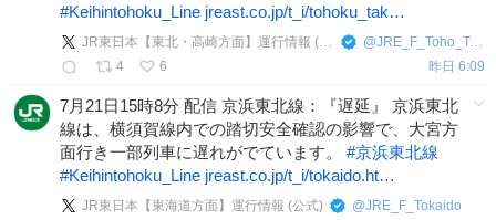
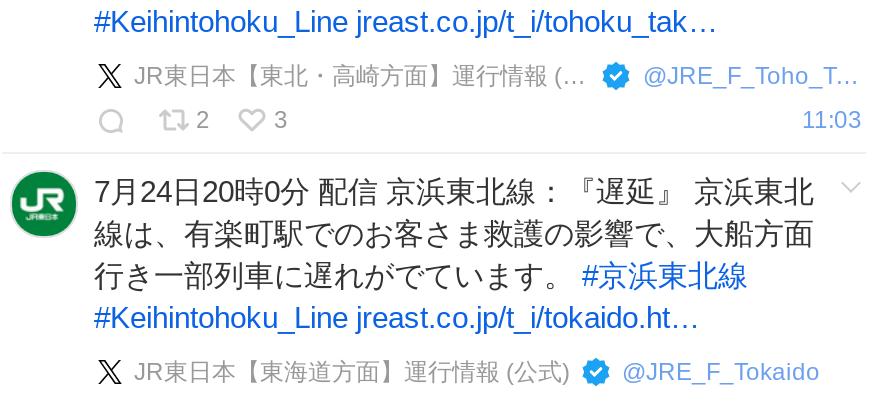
[116,58,485,74] 4 | 6 | 昨日 6:09 -> [196,105,862,133] 2 | 3 | 11:03
[60,96,458,161] 7月21日15時8分 配信 京浜東北線：『遅延』 京浜東北 | 線は、横須賀線内での踏切安全確認の影響で、大宮方 | 面行き一部列車に遅れがでています。#京浜東北線 -> [94,174,814,292] 7月24日20時0分 配信 京浜東北線：『遅延』 京浜東北 | 線は、有楽町駅でのお客さま救護の影響で、大船方面 | 行き一部列車に遅れがでています。#京浜東北線

